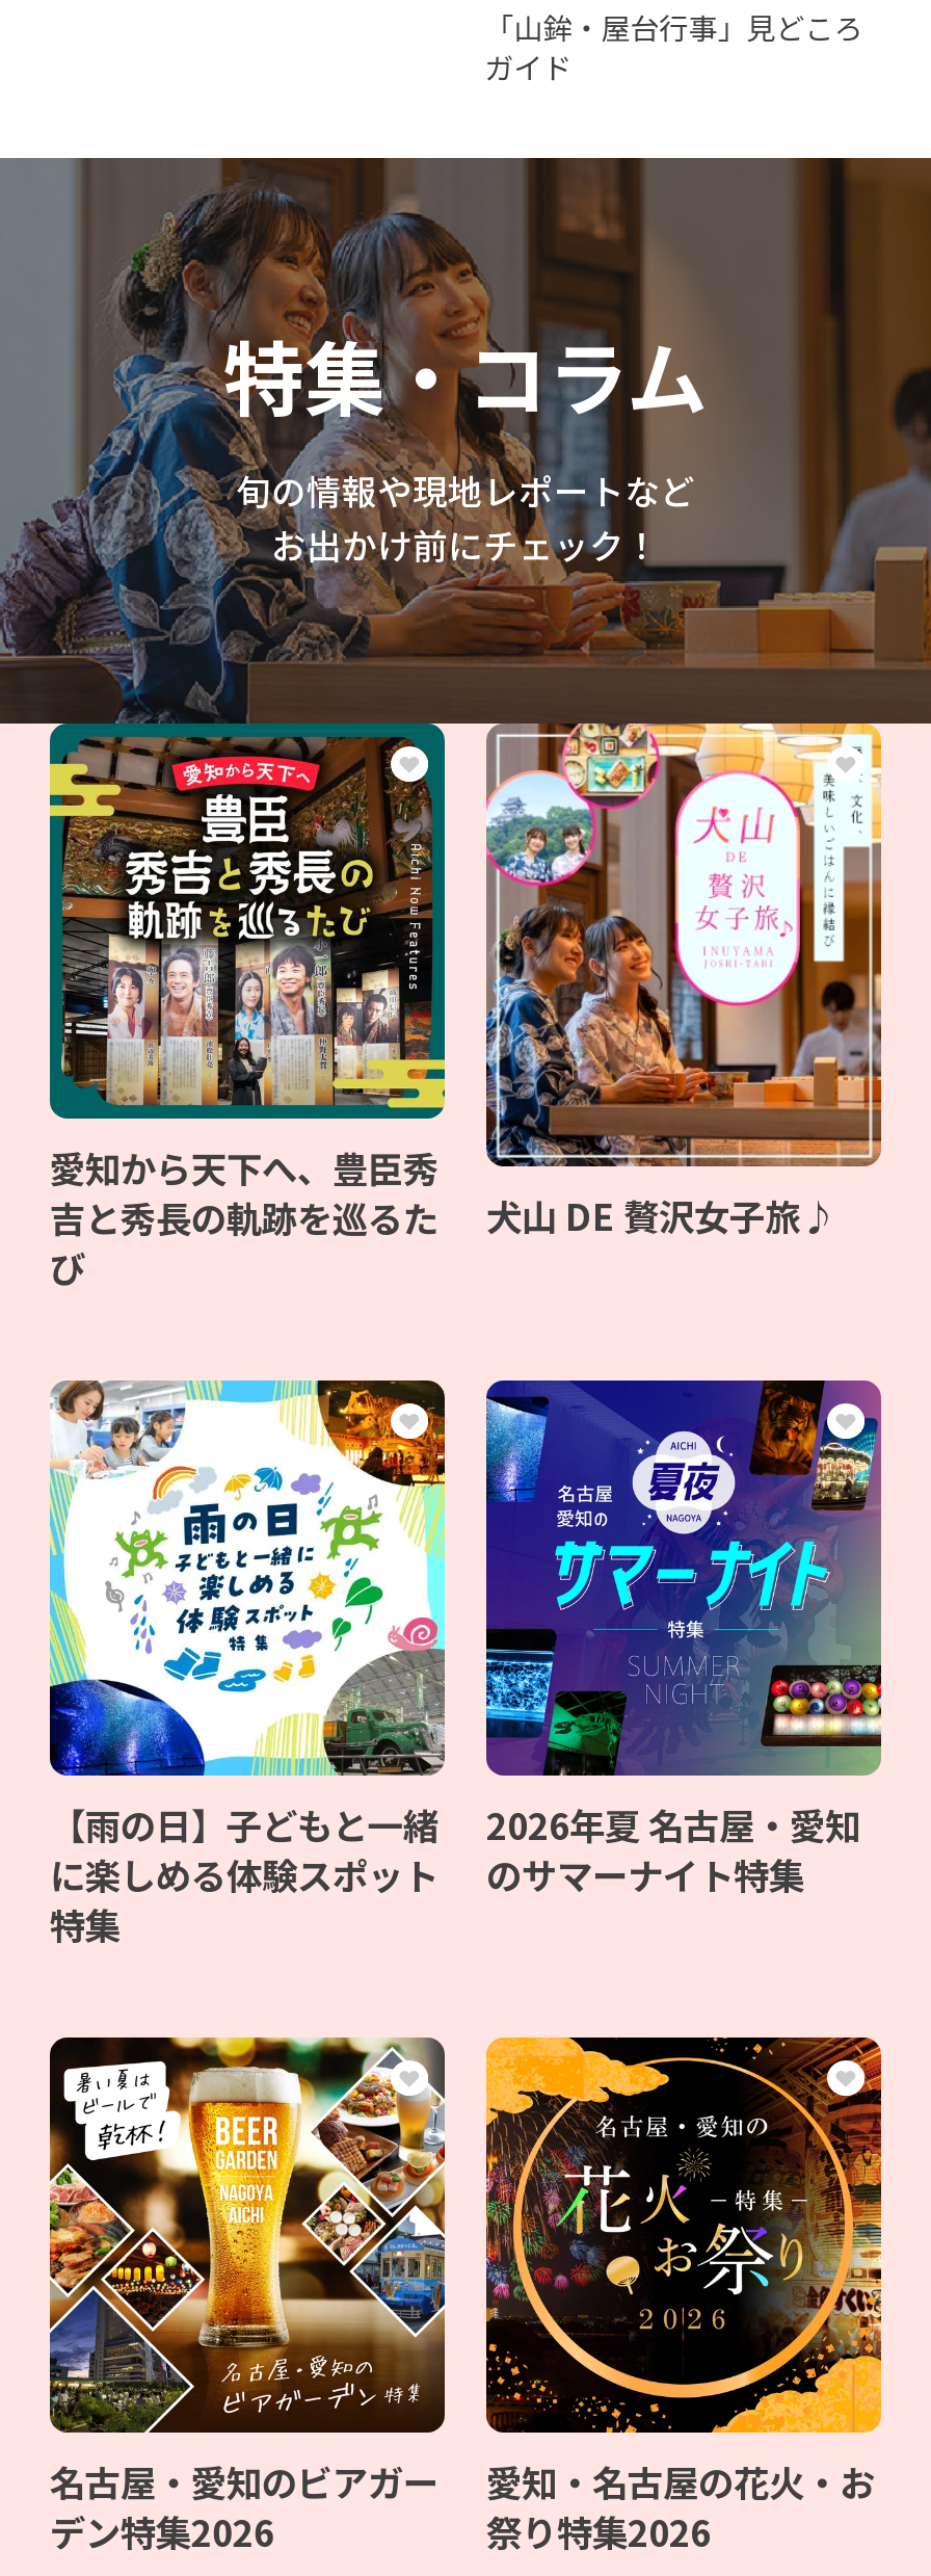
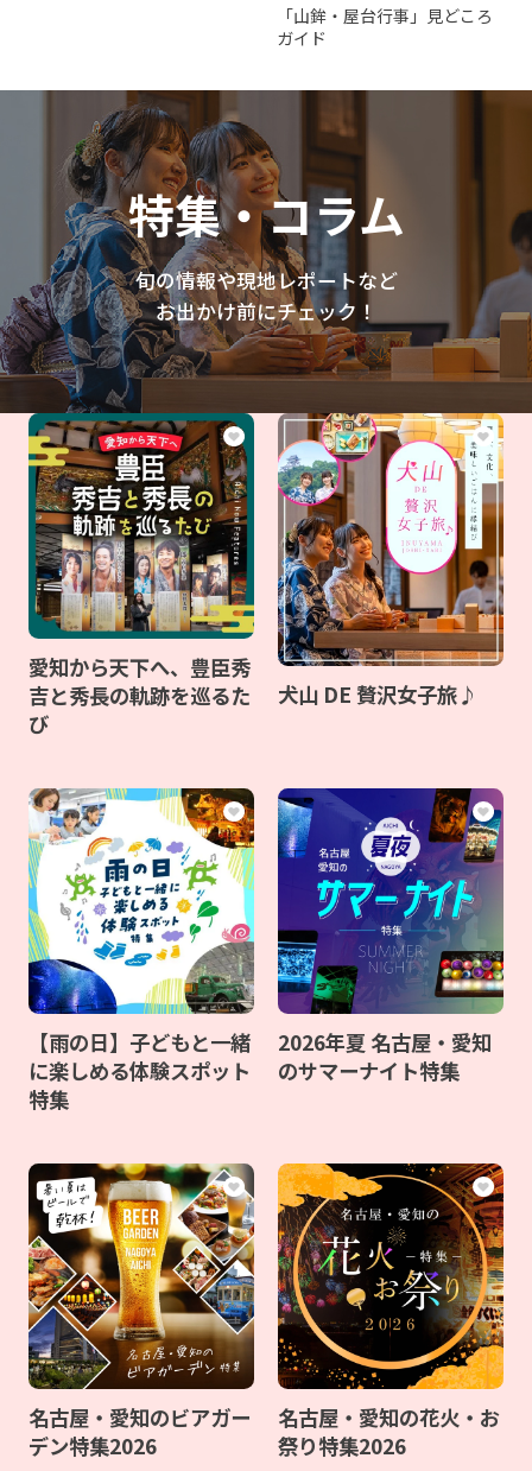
[486,2456,875,2508] 愛知・名古屋の花火・お -> [278,1402,500,1432] 名古屋・愛知の花火・お

